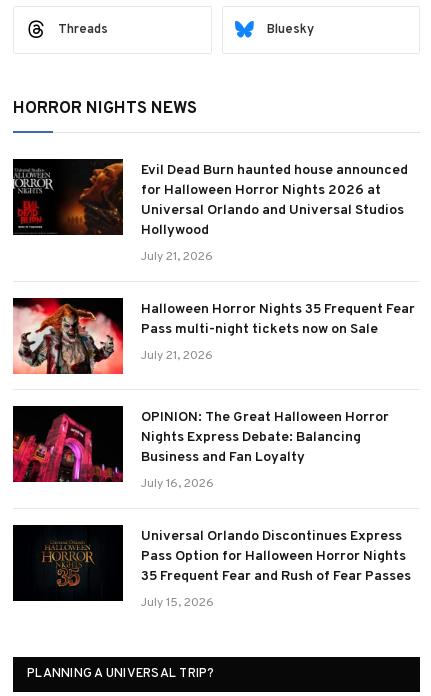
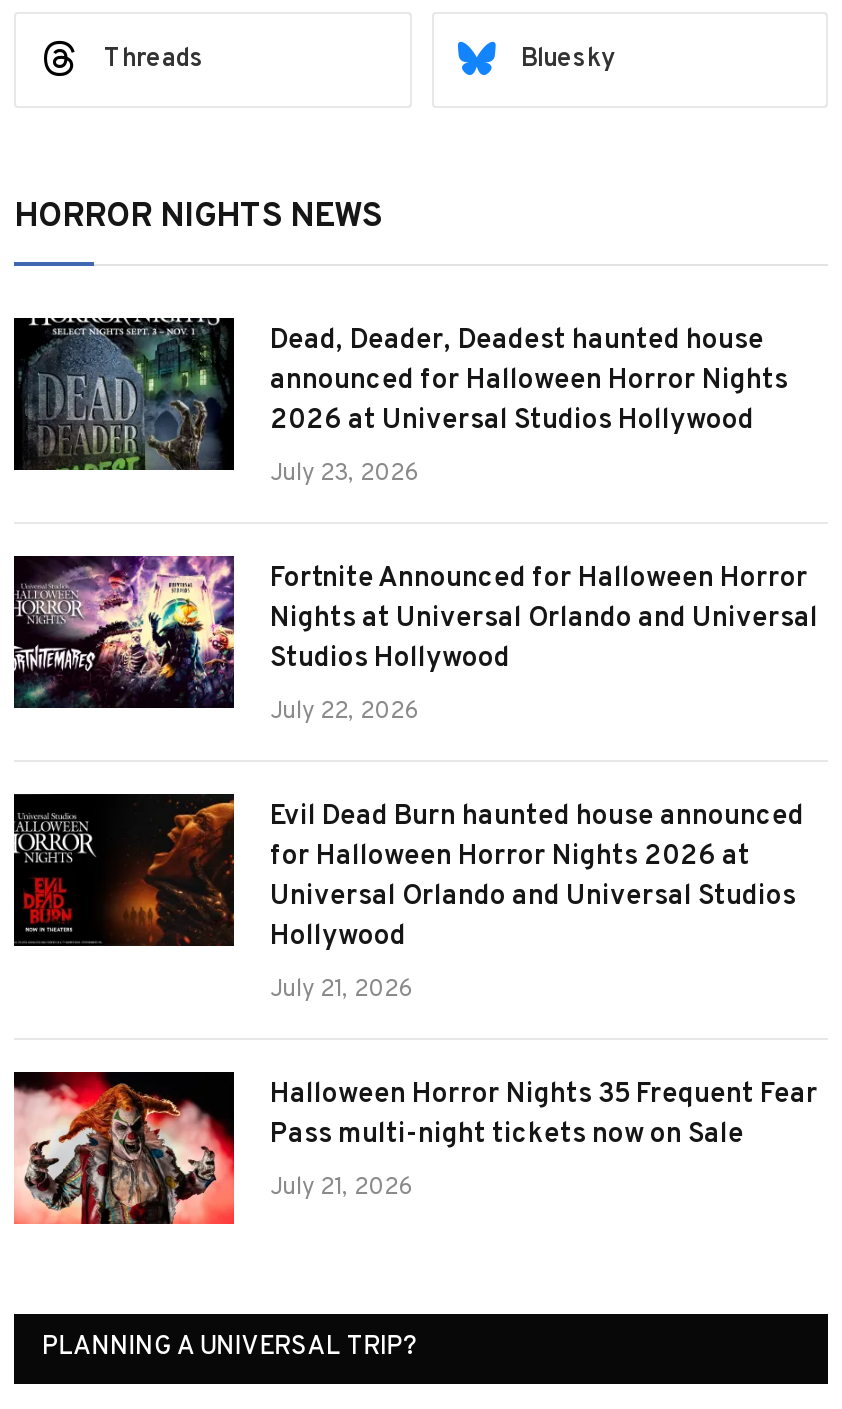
none -> [12,554,236,710] [image]
none -> [14,316,818,728] [image] | Dead, Deader, Deadest haunted house | announced for Halloween Horror Nights | 2026 at Universal Studios Hollywood | July 23, 2026 | Fortnite Announced for Halloween Horror | Nights at Universal Orlando and Universal | Studios Hollywood | July 22, 2026
moved [55,159,415,364] -> [98,794,818,1204]: [image] | Evil Dead Burn haunted house announced | for Halloween Horror Nights 2026 at | ... | Pass multi-night tickets now on Sale | July 21, 2026
[12,405,411,611] [image] | OPINION: The Great Halloween Horror | Nights Express Debate: Balancing | Business and Fan Loyalty | July 16, 2026 | Universal Orlando Discontinues Express | Pass Option for Halloween Horror Nights | 35 Frequent Fear and Rush of Fear Passes | July 15, 2026 -> none
[12,524,124,602] [image] -> none

